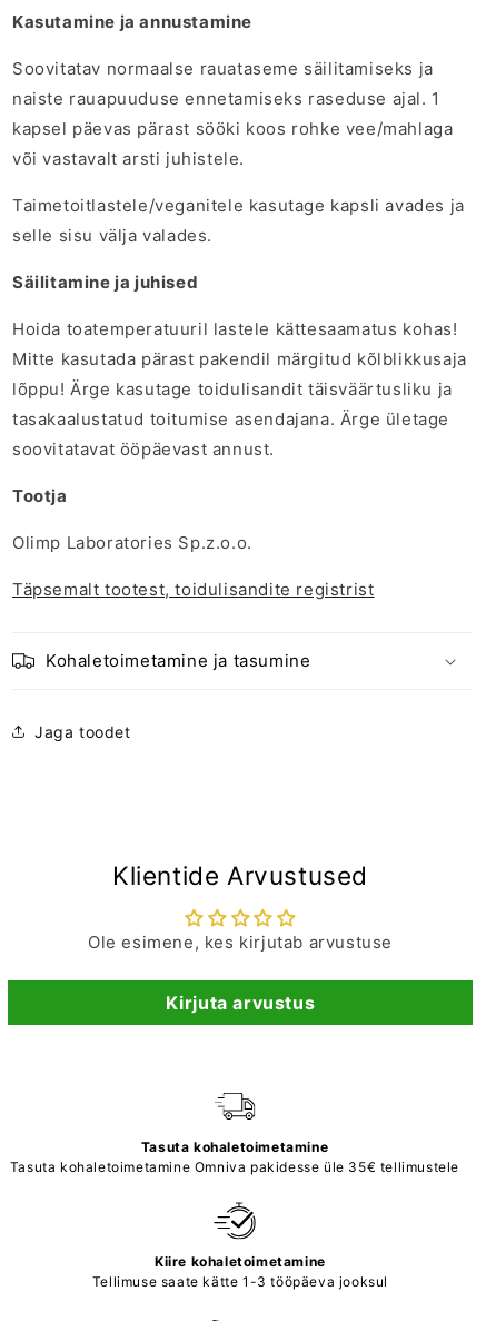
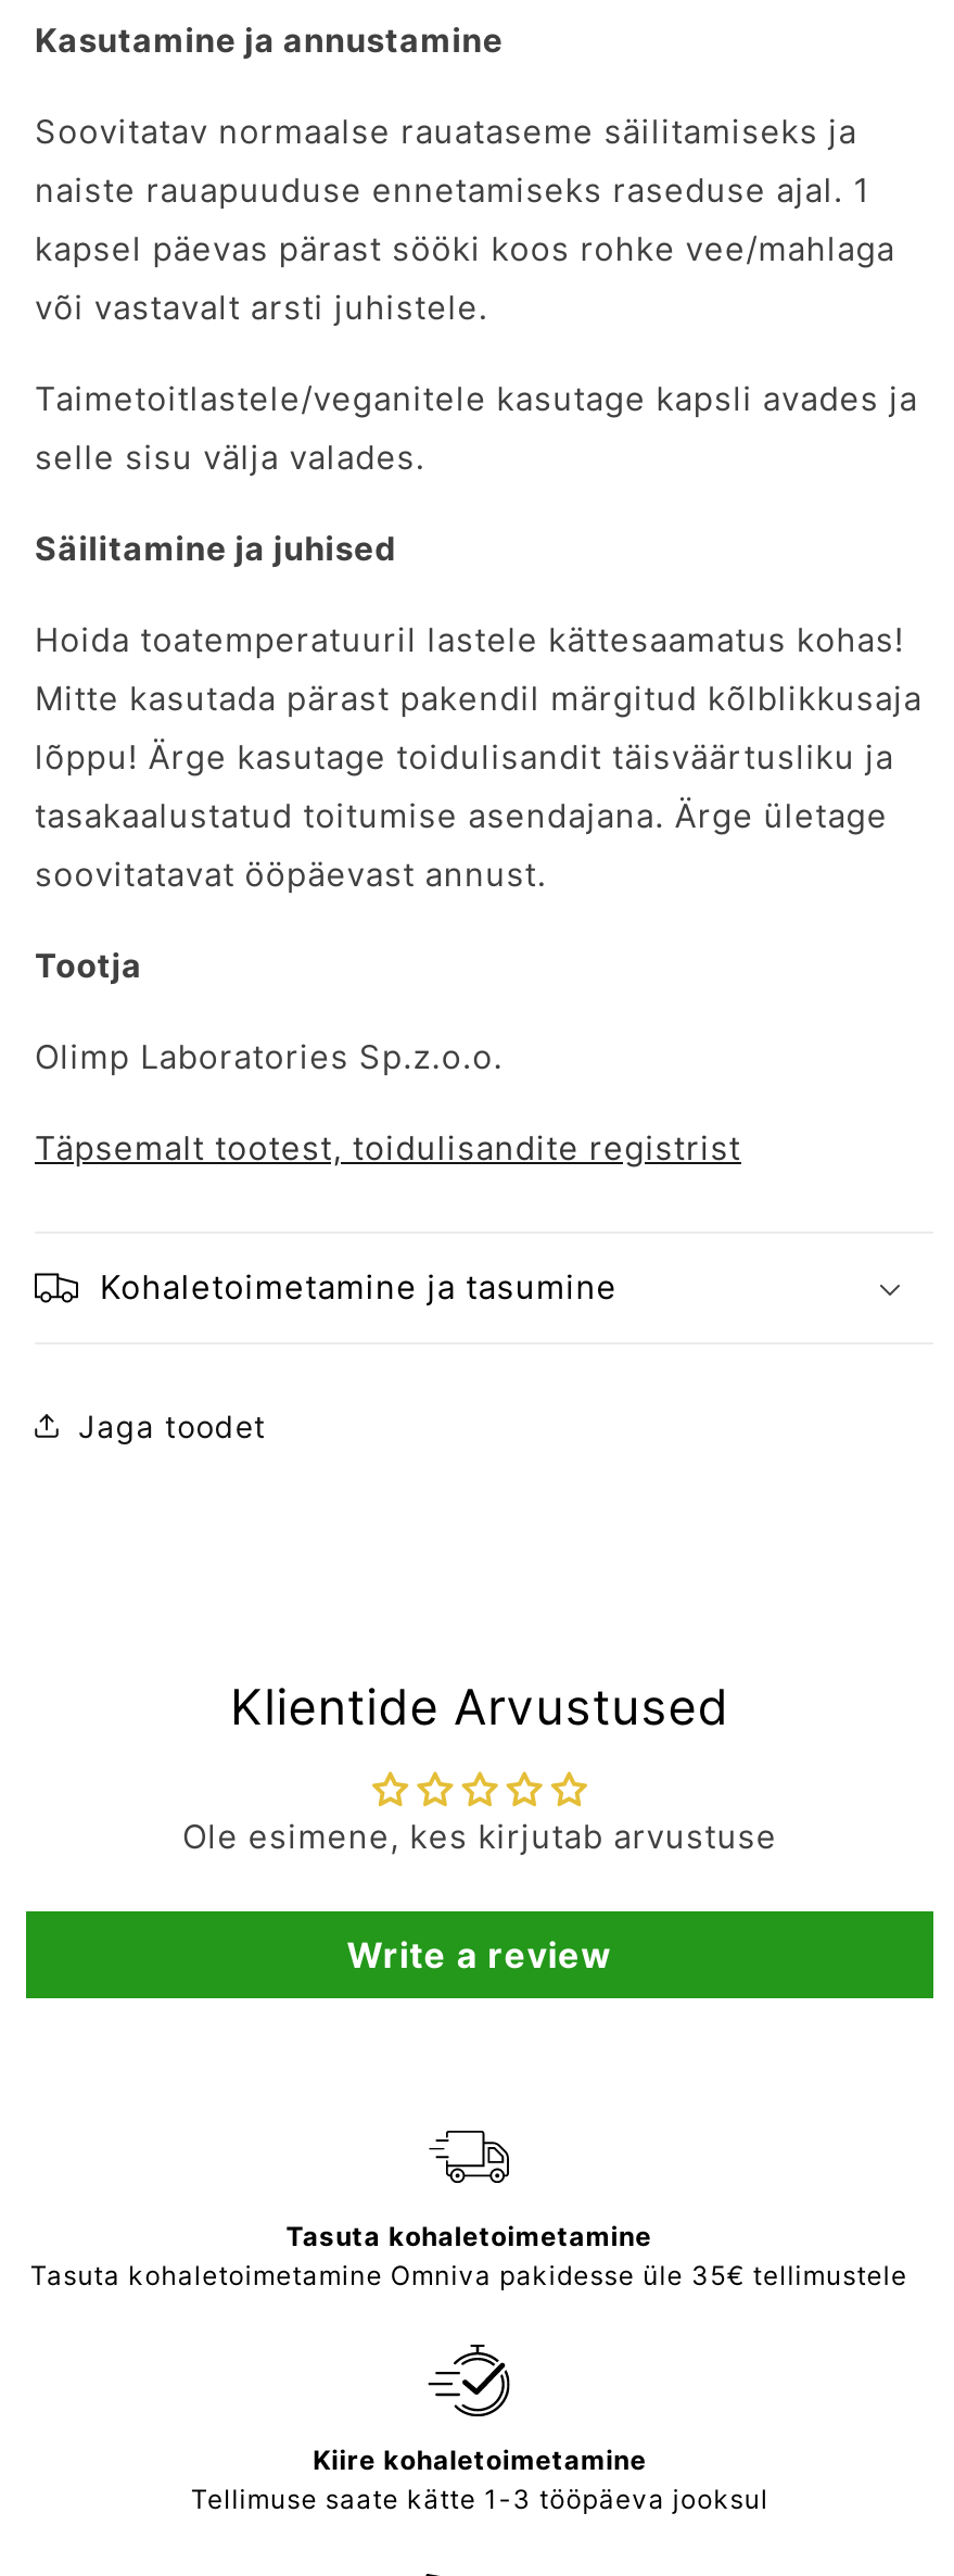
[165,992,315,1014] Kirjuta arvustus -> [347,1933,613,1977] Write a review

